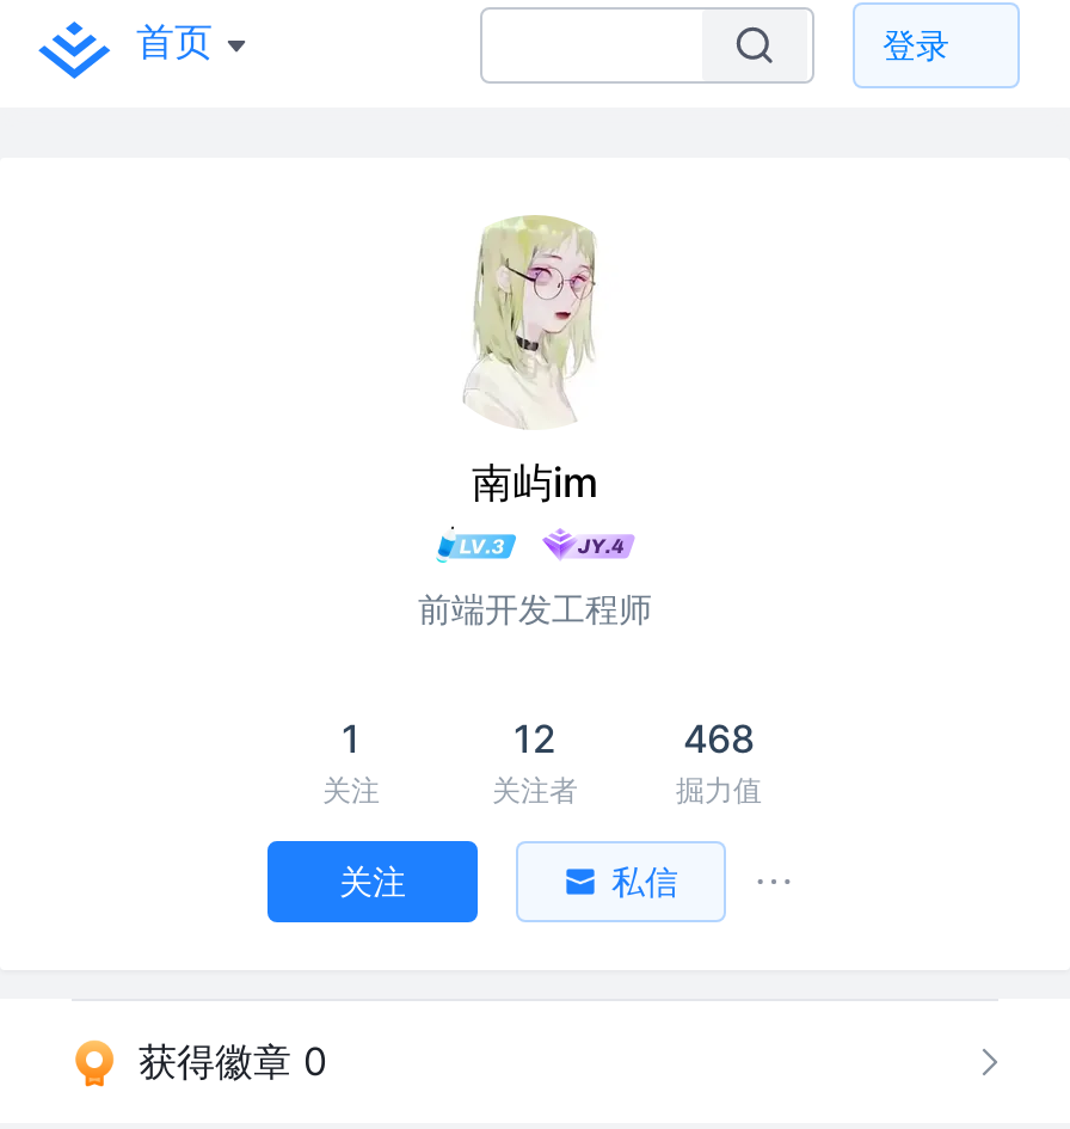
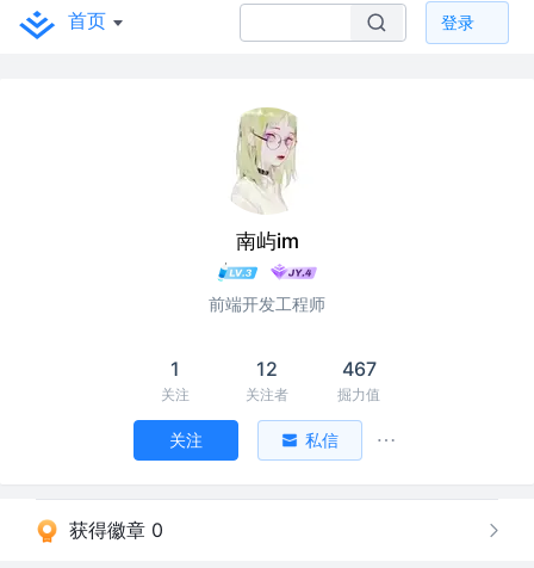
[683,717,755,763] 468 -> [341,358,376,381] 467

